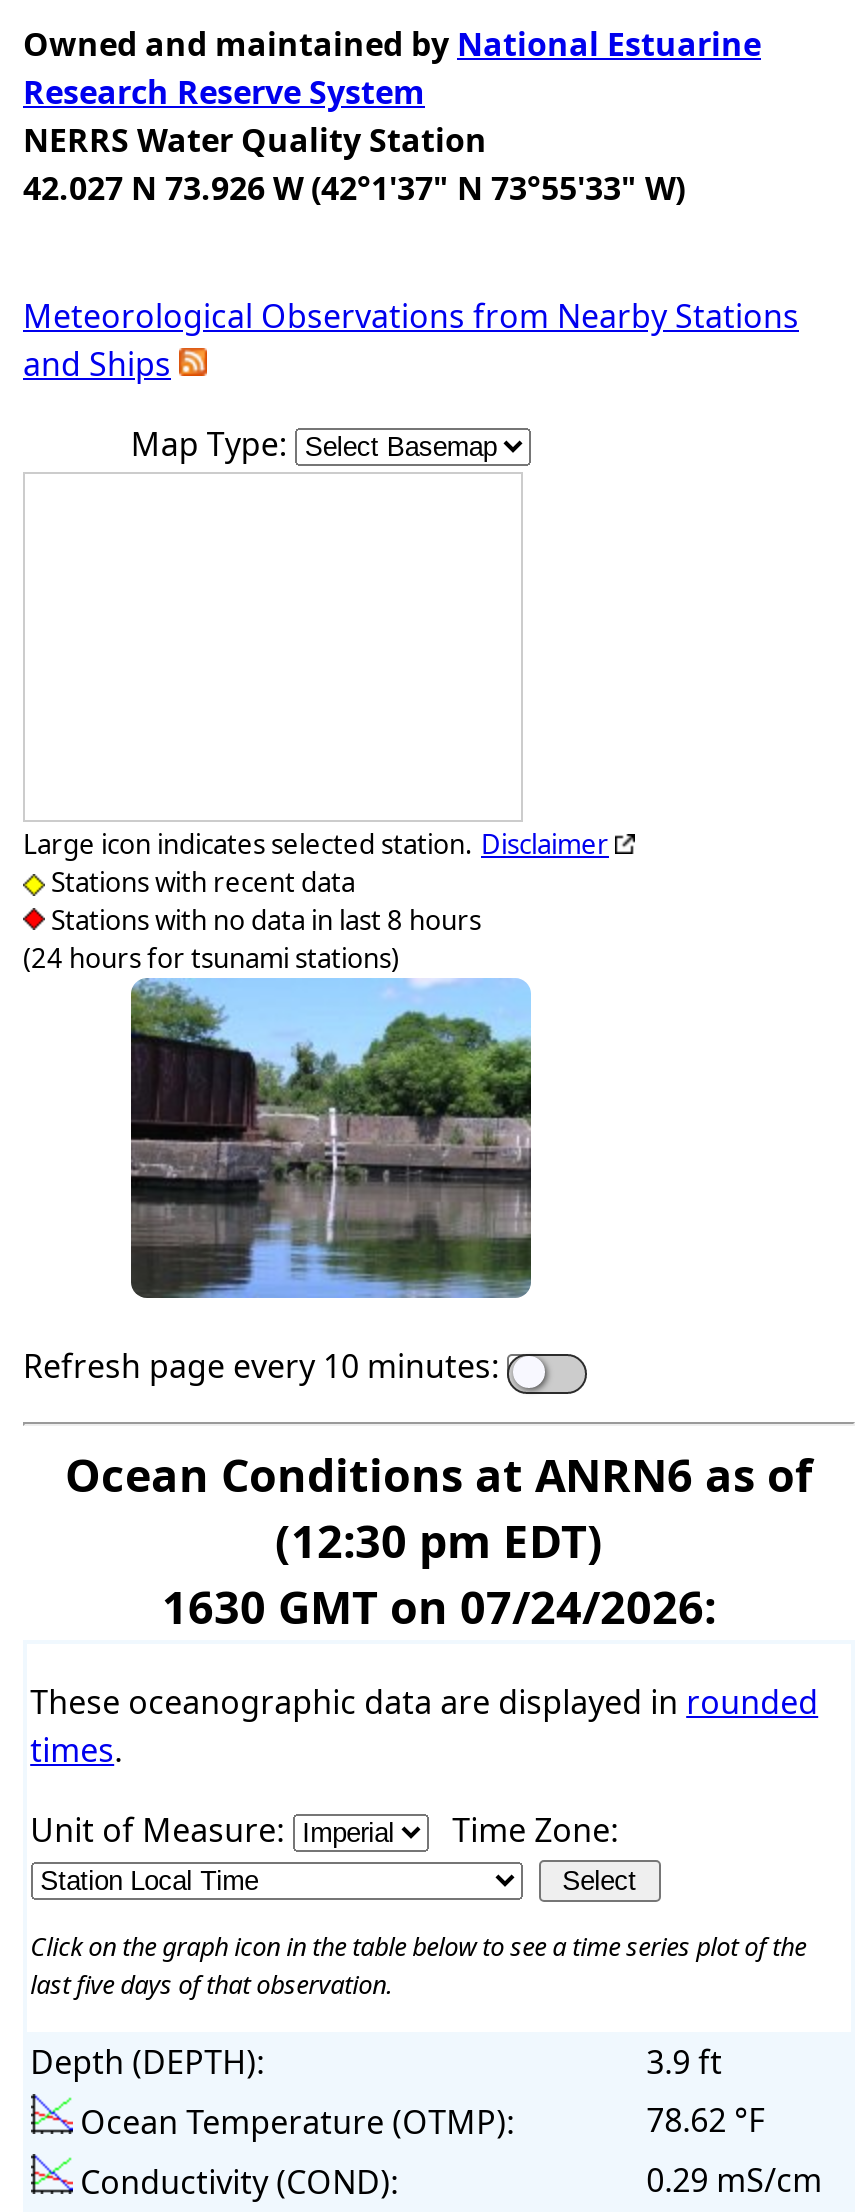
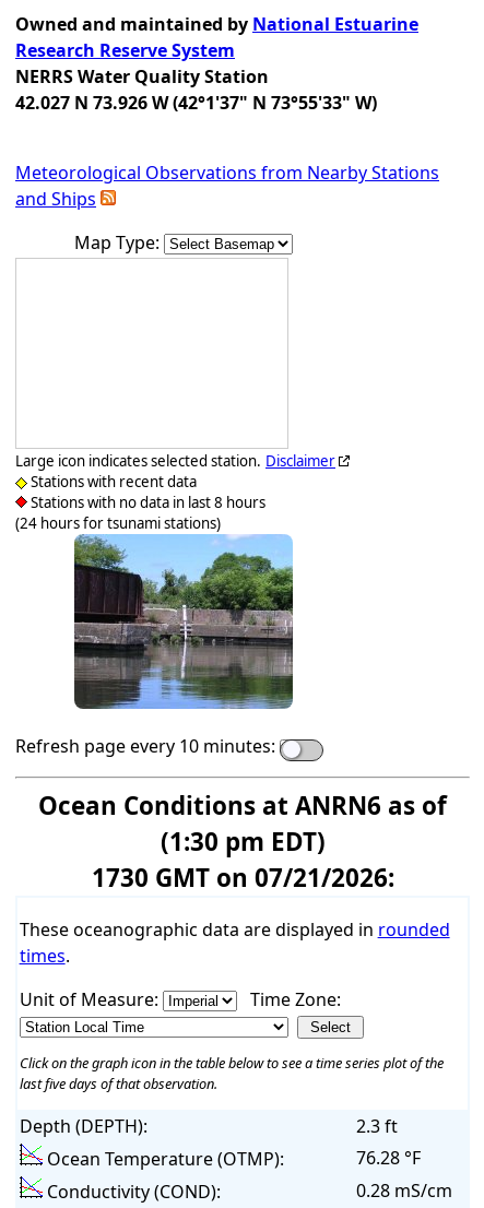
[275,1510,603,1572] (12:30 pm EDT) -> [160,825,325,859] (1:30 pm EDT)
[162,1576,716,1638] 1630 GMT on 07/24/2026: -> [91,861,394,895] 1730 GMT on 07/21/2026:
[646,2040,722,2084] 3.9 ft -> [356,1114,397,1138] 2.3 ft
[646,2098,764,2142] 78.62 °F -> [356,1146,420,1170] 76.28 °F
[646,2158,822,2202] 0.29 mS/cm -> [356,1179,452,1203] 0.28 mS/cm

